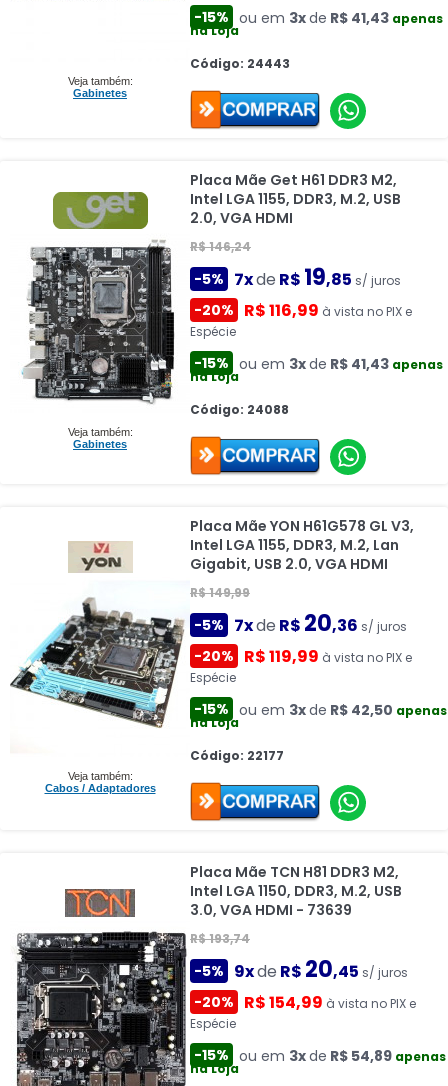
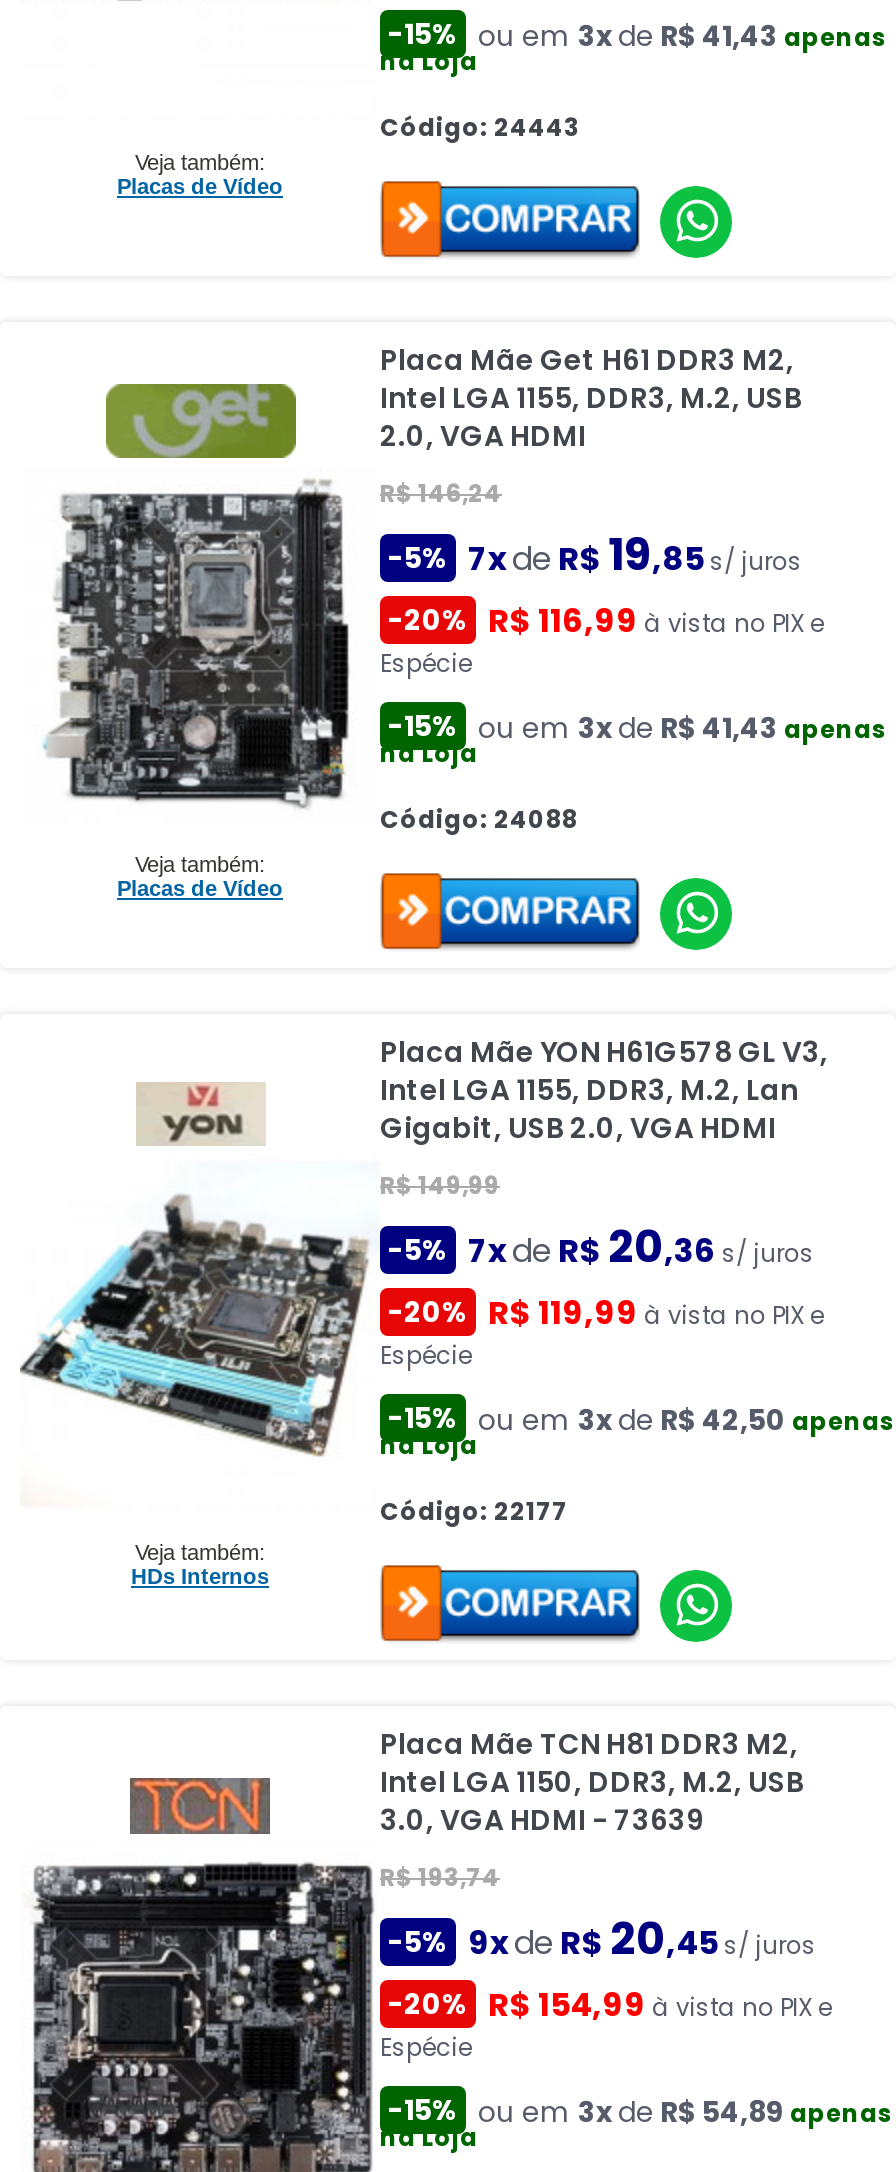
[73,87,127,99] Gabinetes -> [117,174,283,198] Placas de Vídeo
[73,438,127,450] Gabinetes -> [117,876,283,900] Placas de Vídeo
[44,782,155,794] Cabos / Adaptadores -> [131,1564,269,1588] HDs Internos

